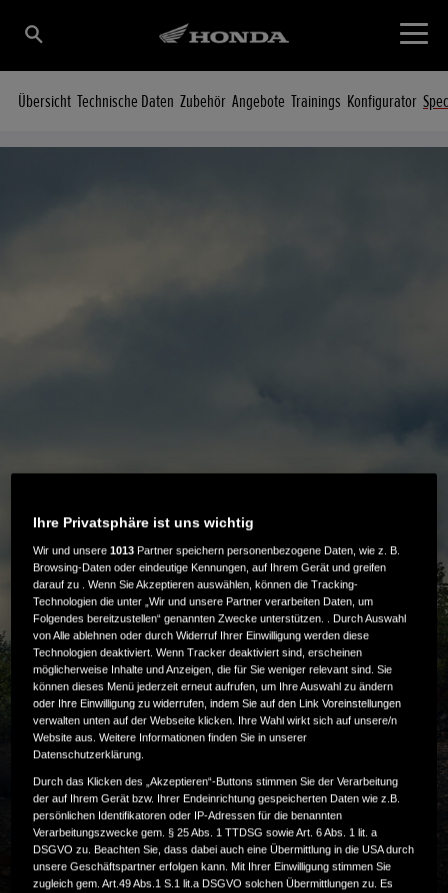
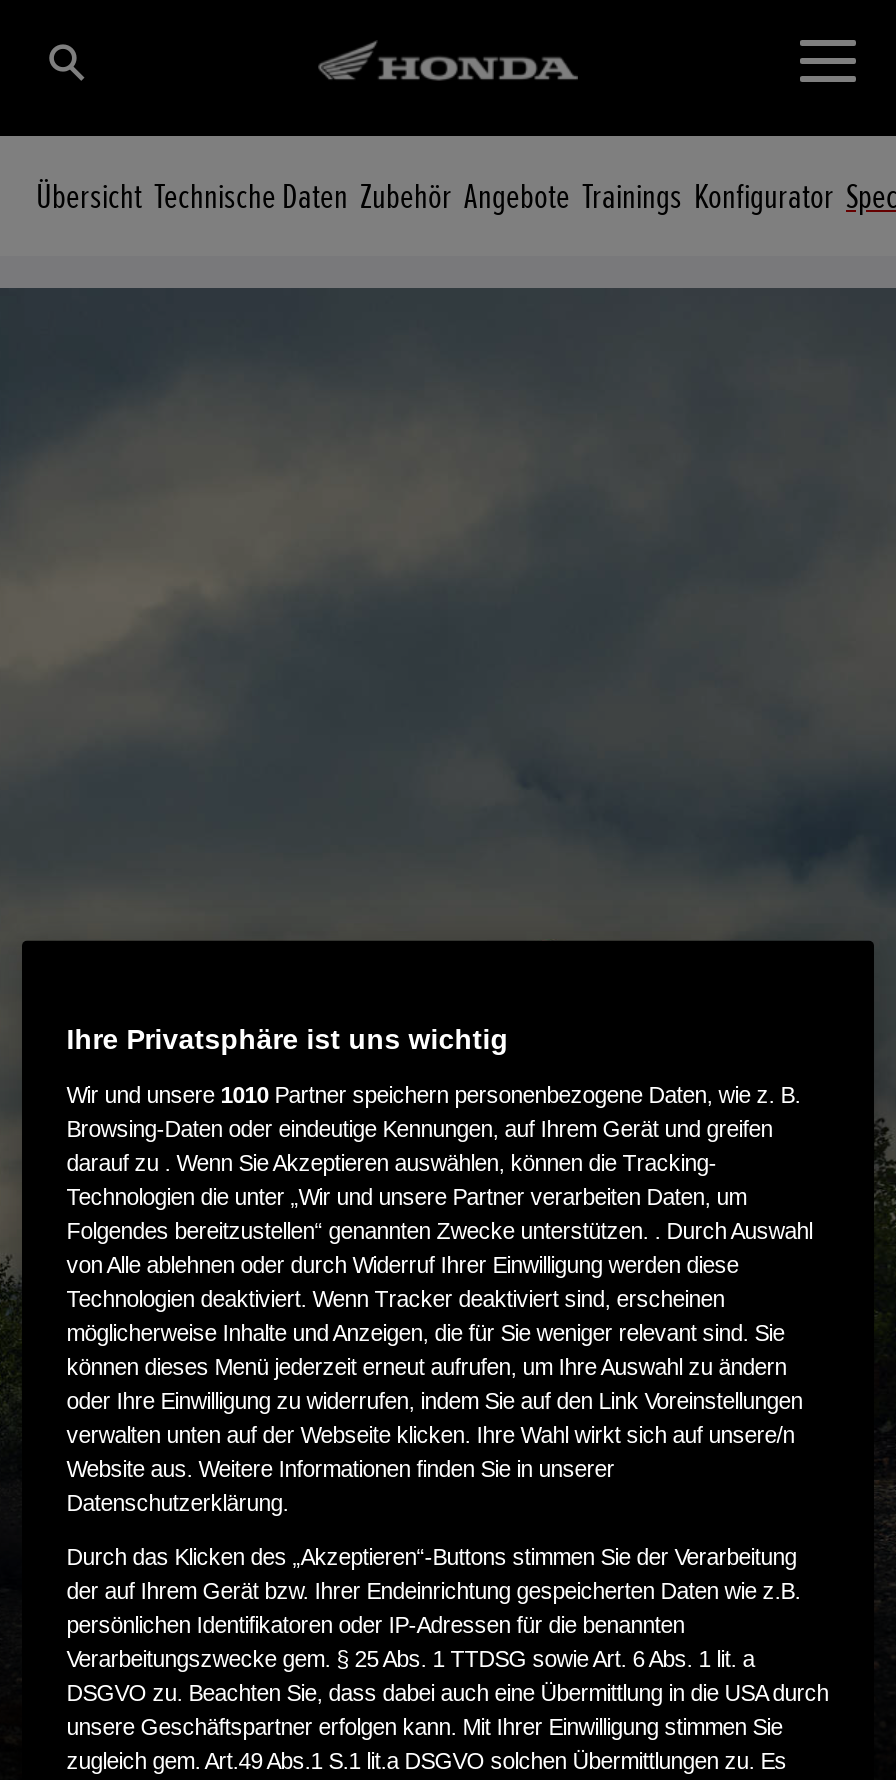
[33,544,400,556] Wir und unsere 1013 Partner speichern personenbezogene Daten, wie z. B. -> [66,1083,800,1107] Wir und unsere 1010 Partner speichern personenbezogene Daten, wie z. B.

